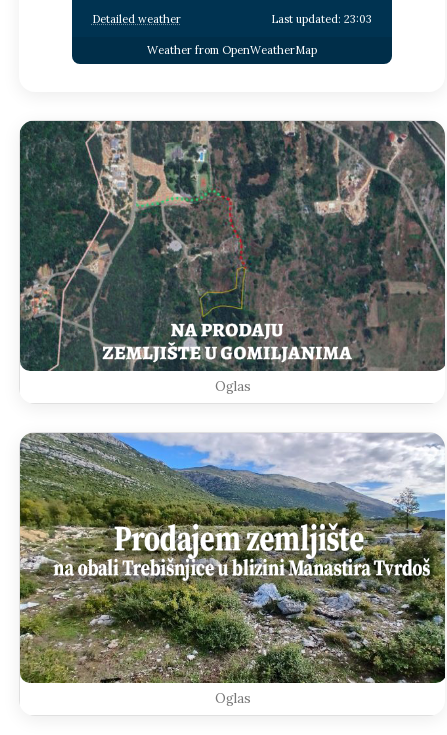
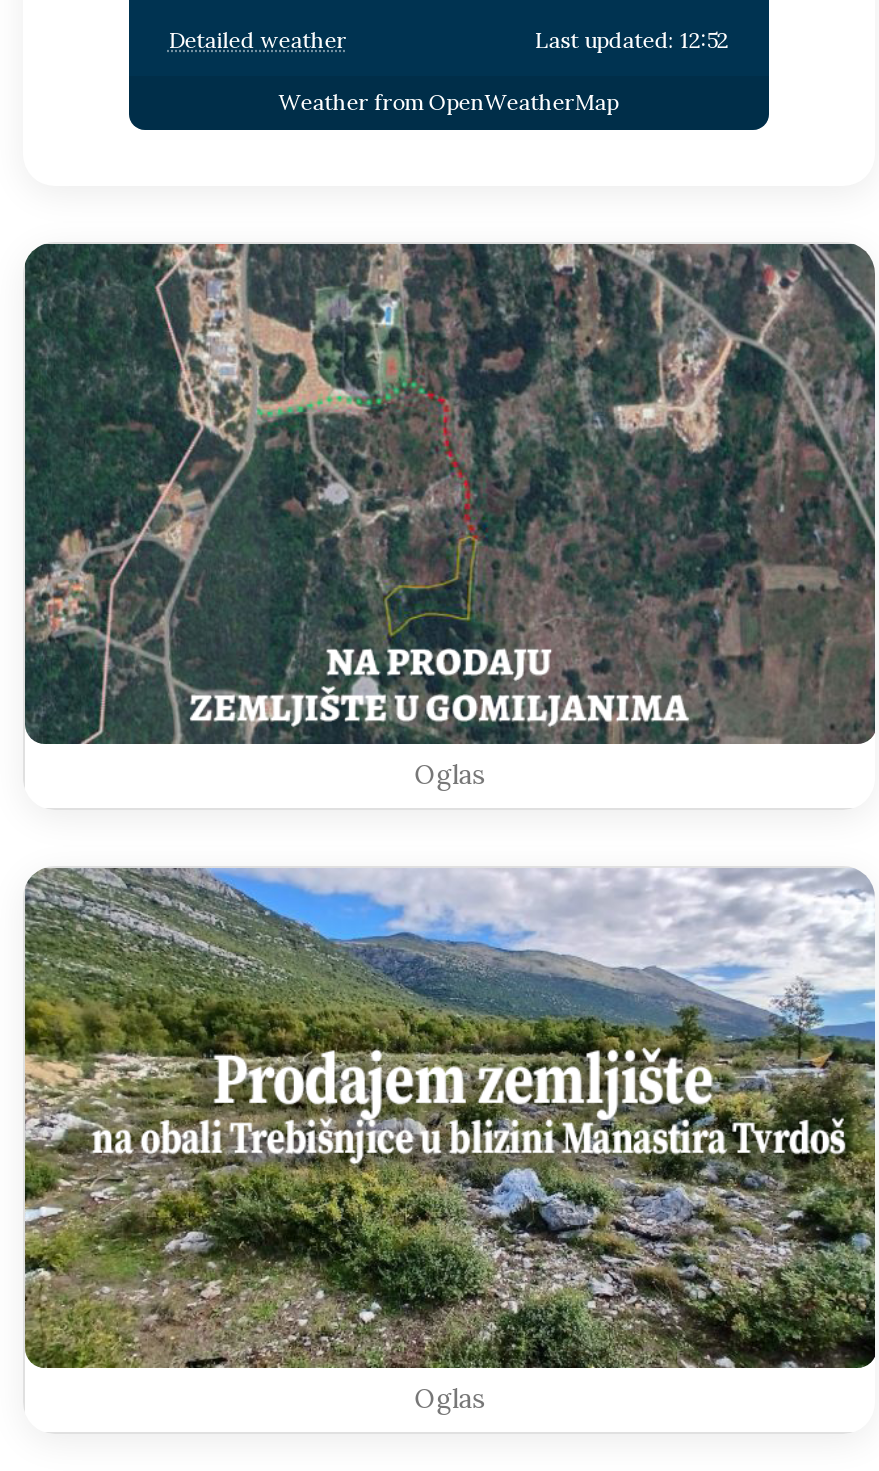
[271,12,372,26] Last updated: 23:03 -> [535,25,729,53] Last updated: 12:52

